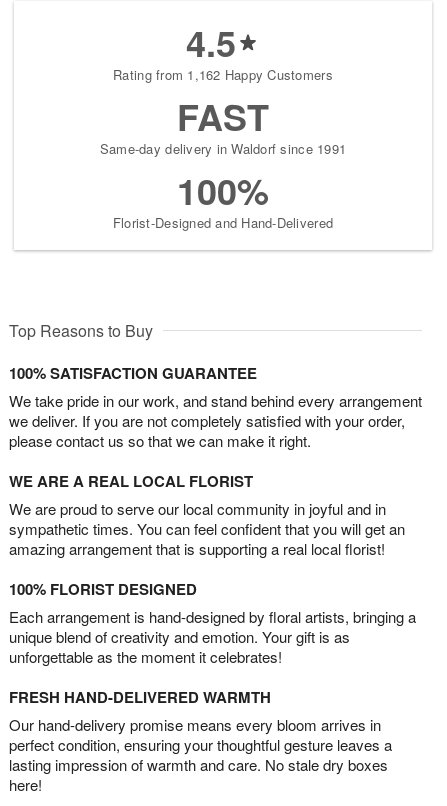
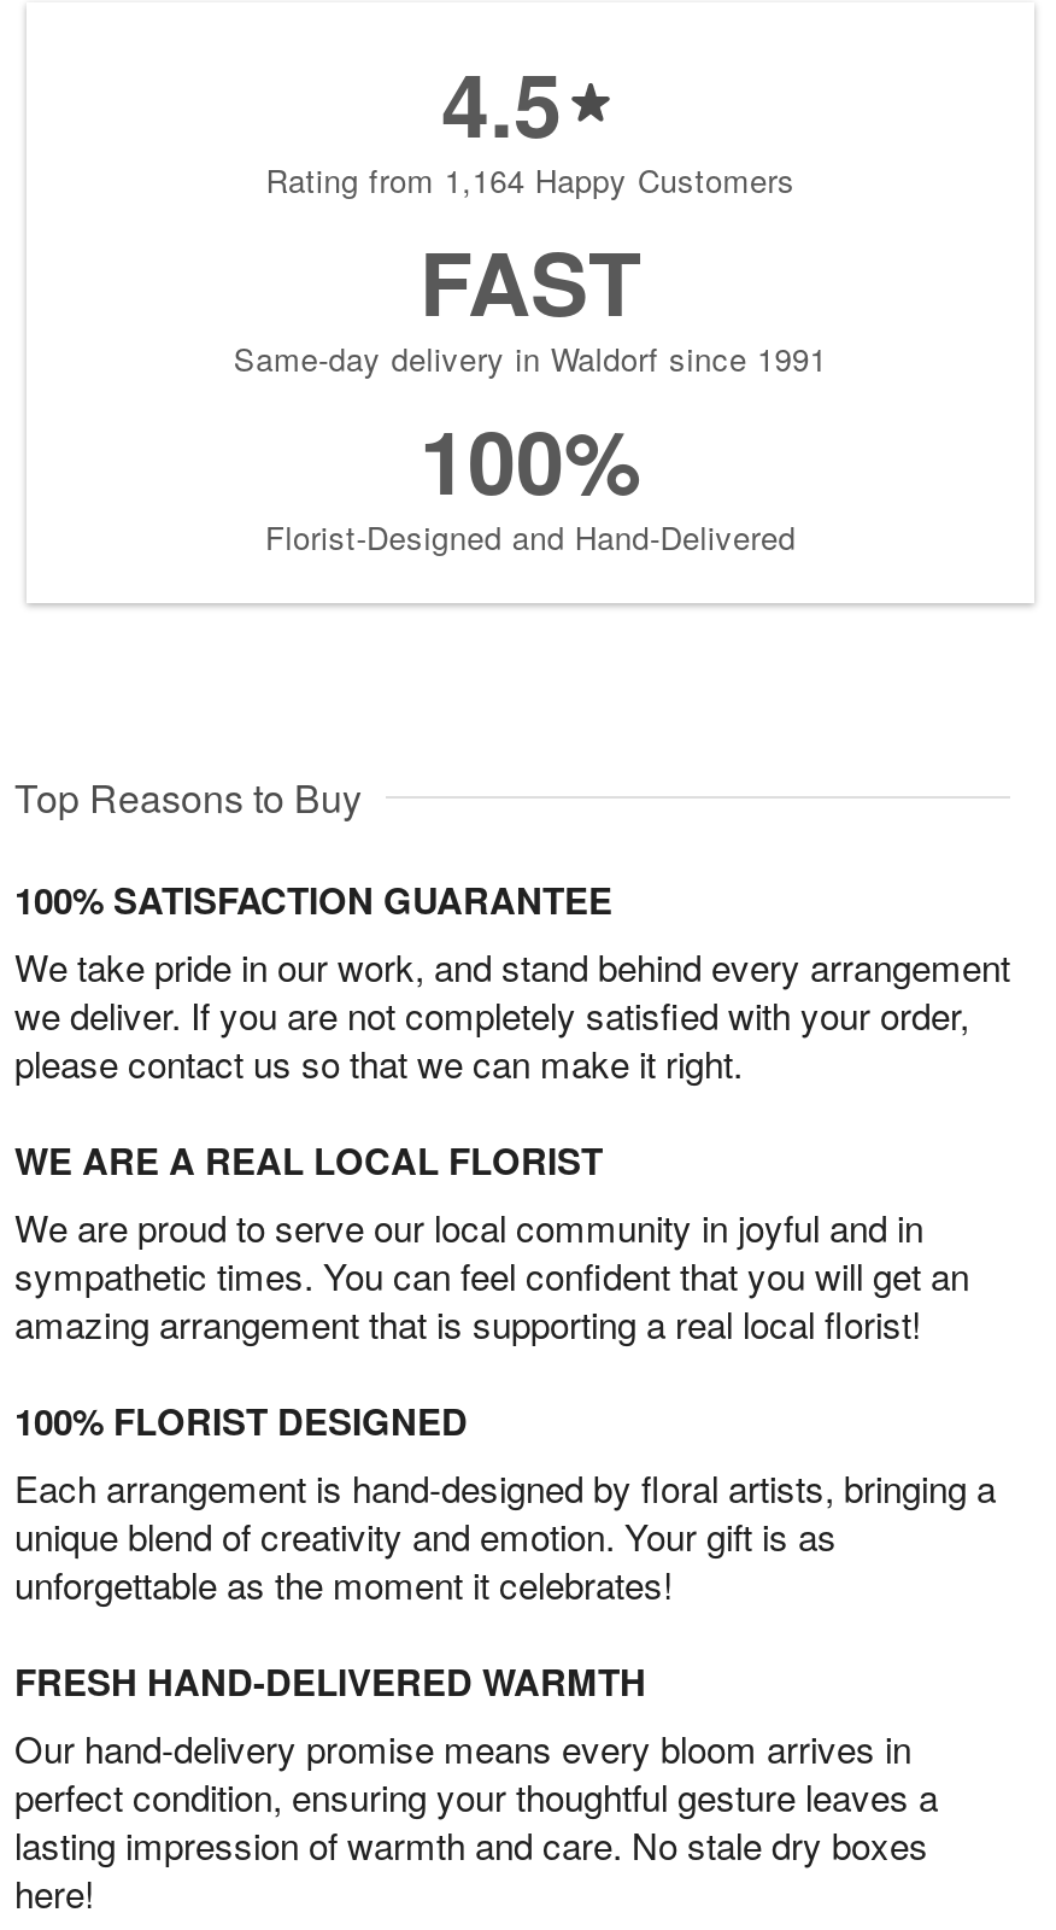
[113,65,333,84] Rating from 1,162 Happy Customers -> [266,158,795,204] Rating from 1,164 Happy Customers

